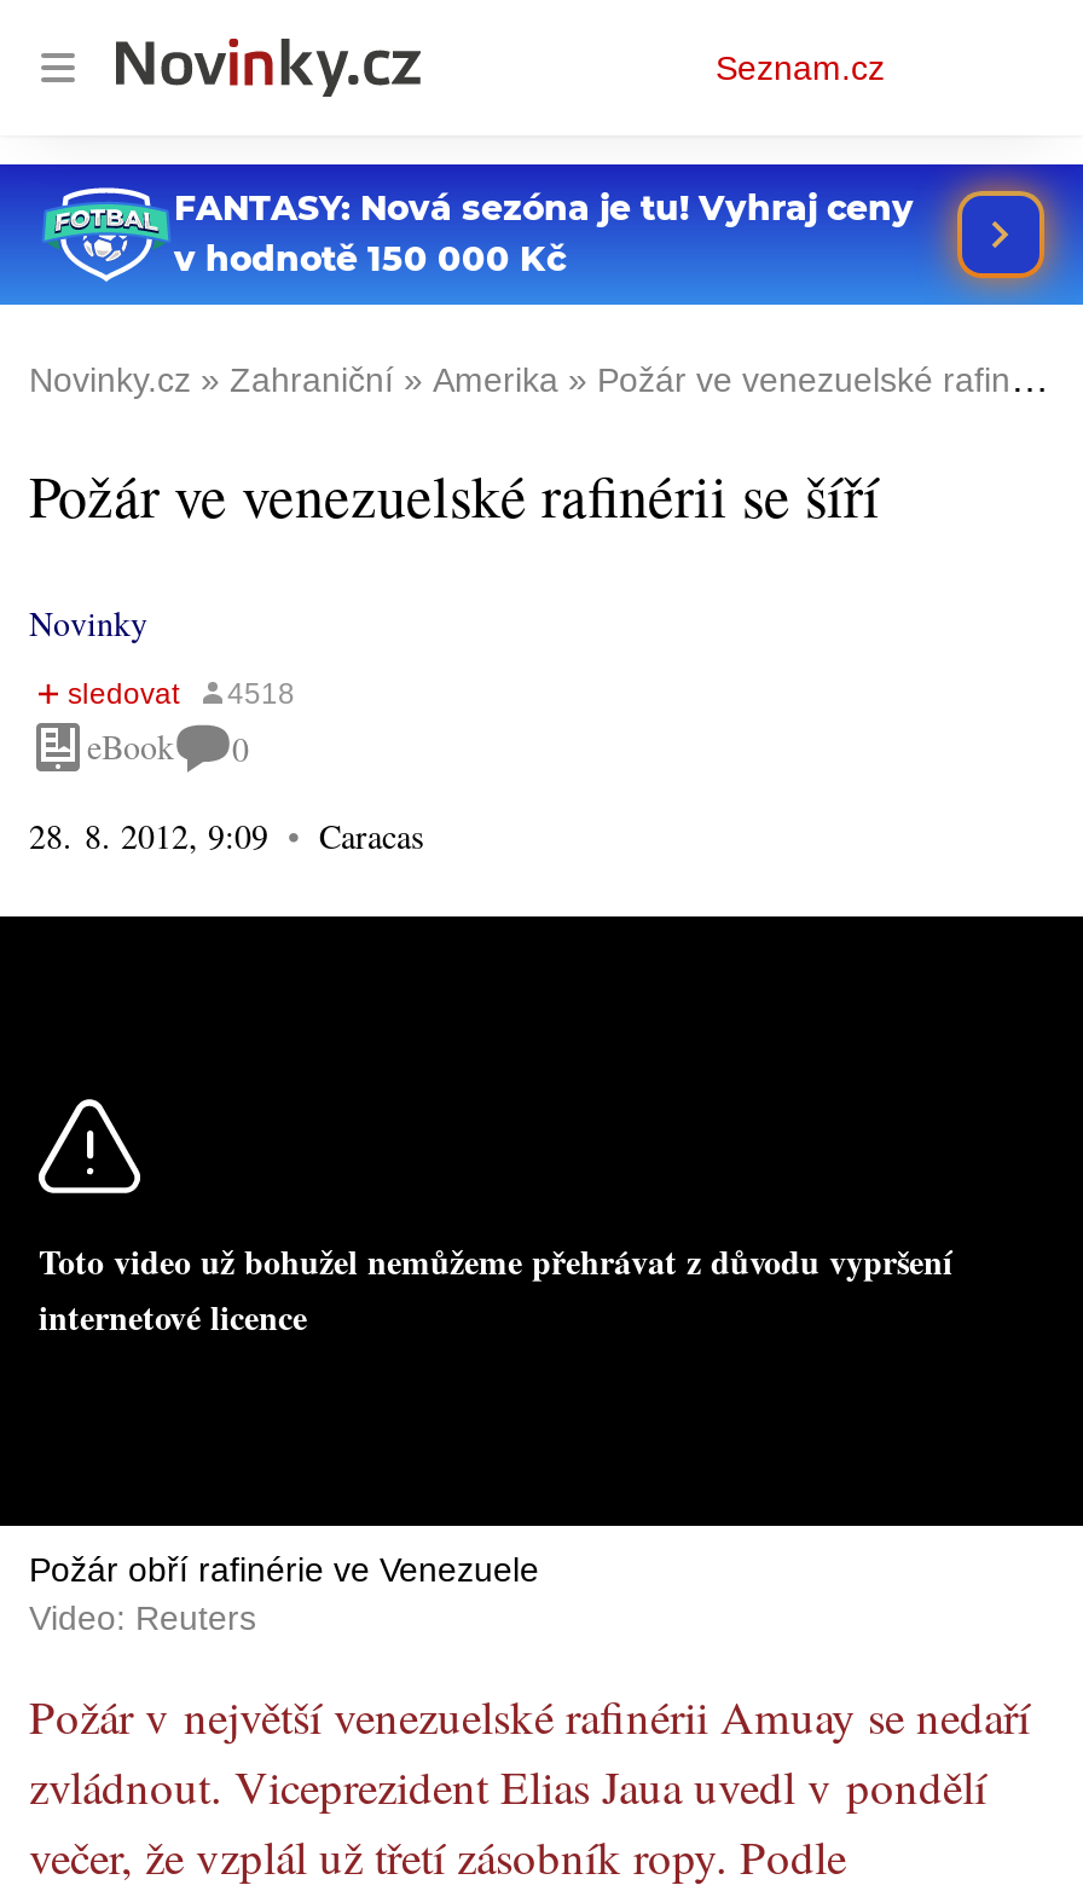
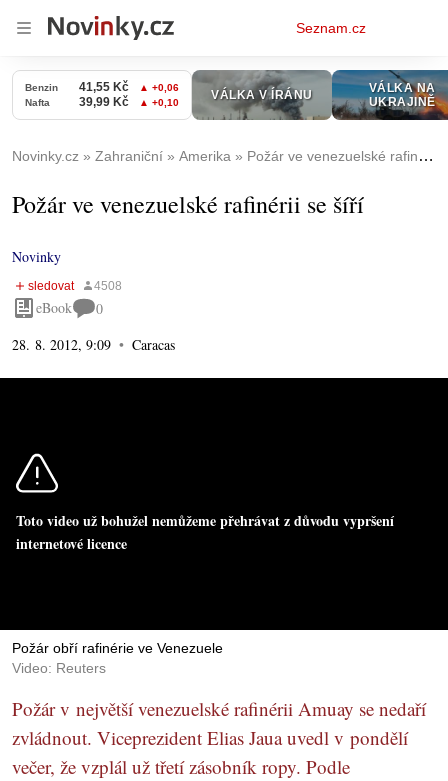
[7,162,1076,307] [image] -> [3,68,445,125] [image]

